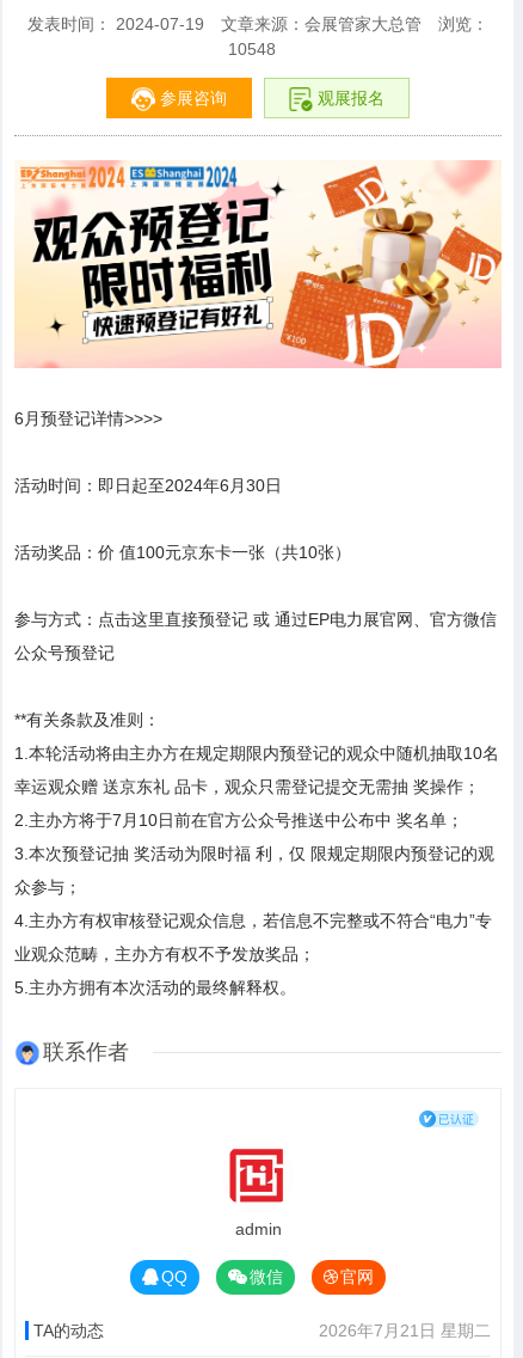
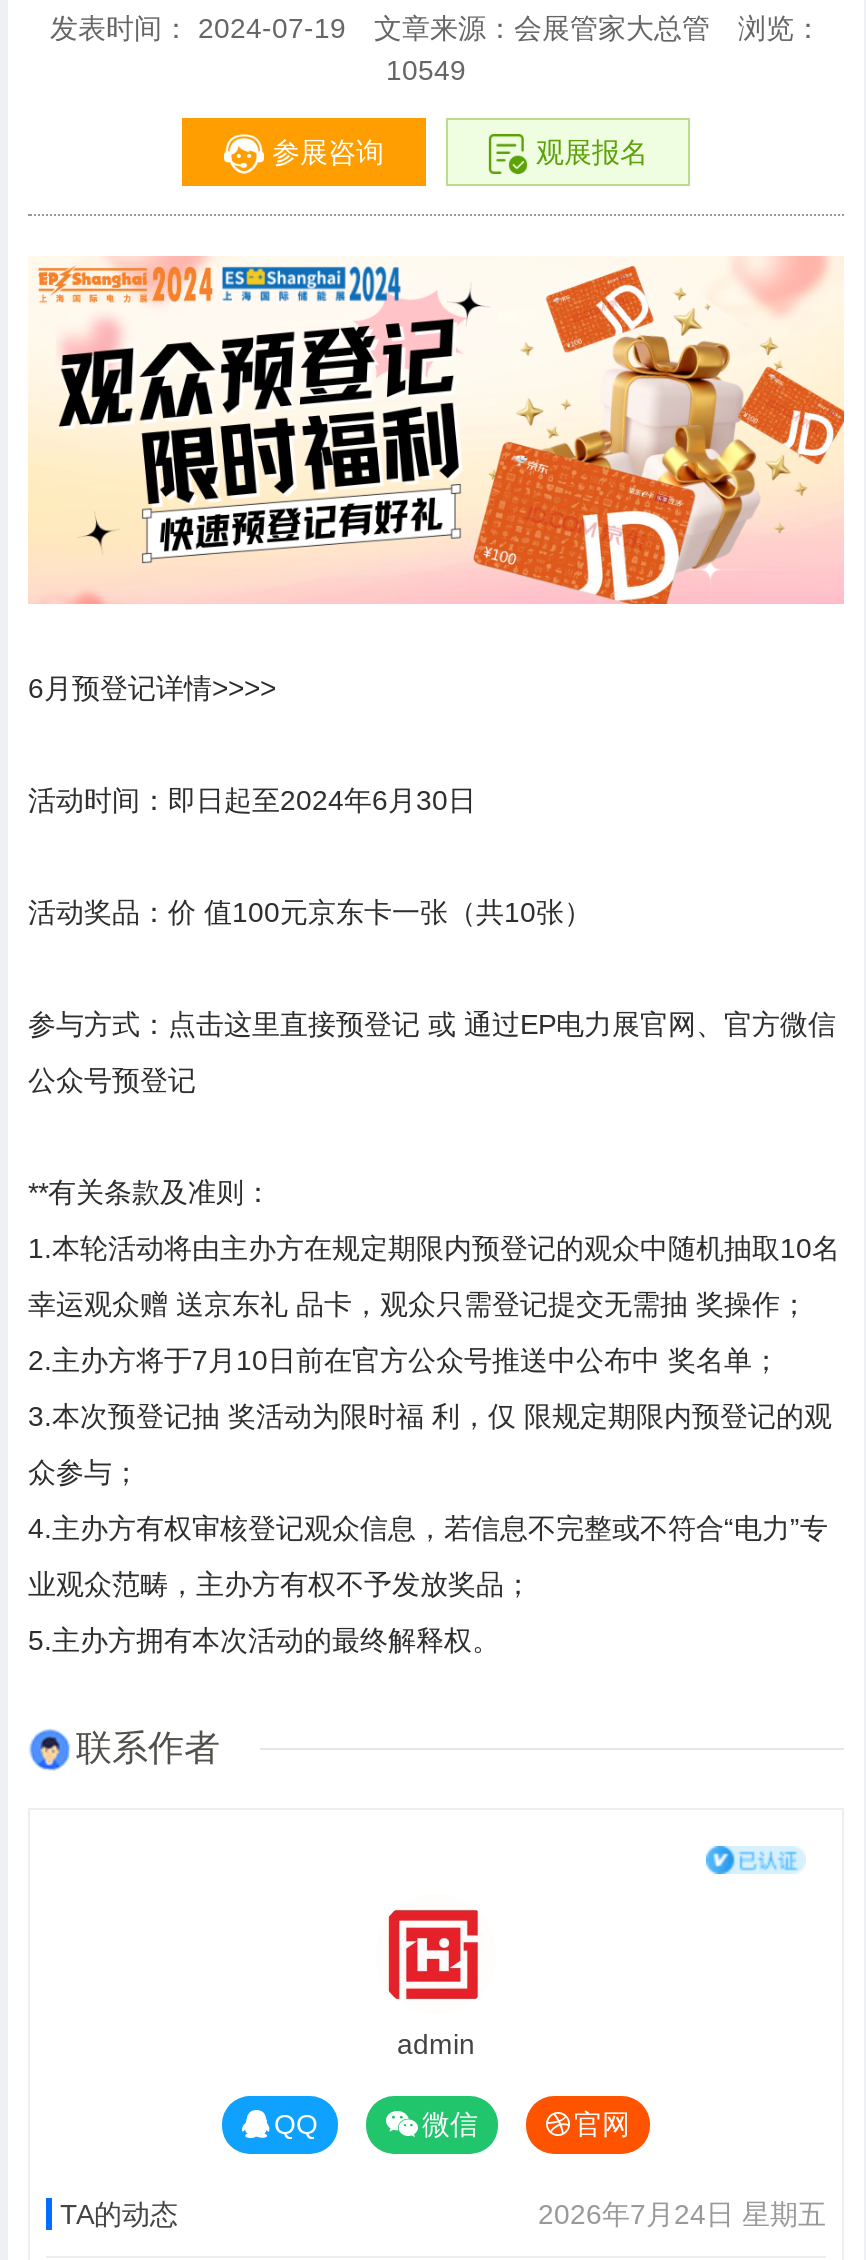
[228,39,276,59] 10548 -> [386,54,466,86] 10549
[319,1321,491,1340] 2026年7月21日 星期二 -> [538,2198,826,2230] 2026年7月24日 星期五

